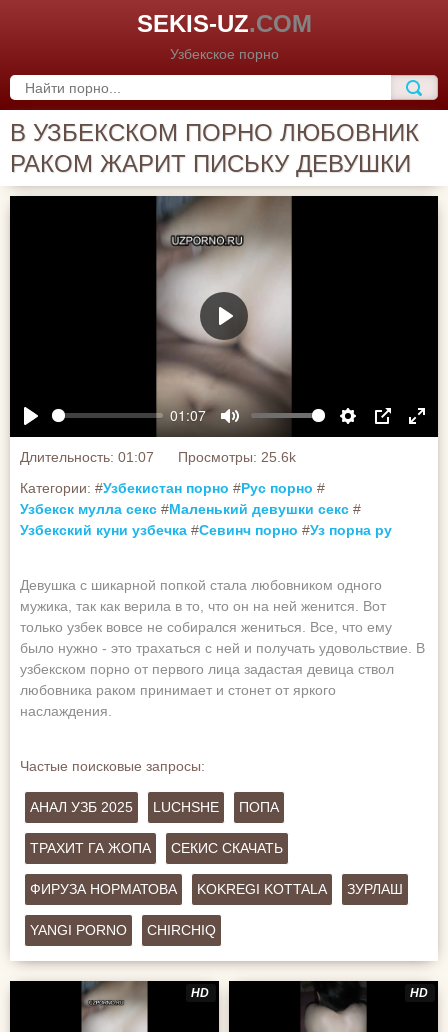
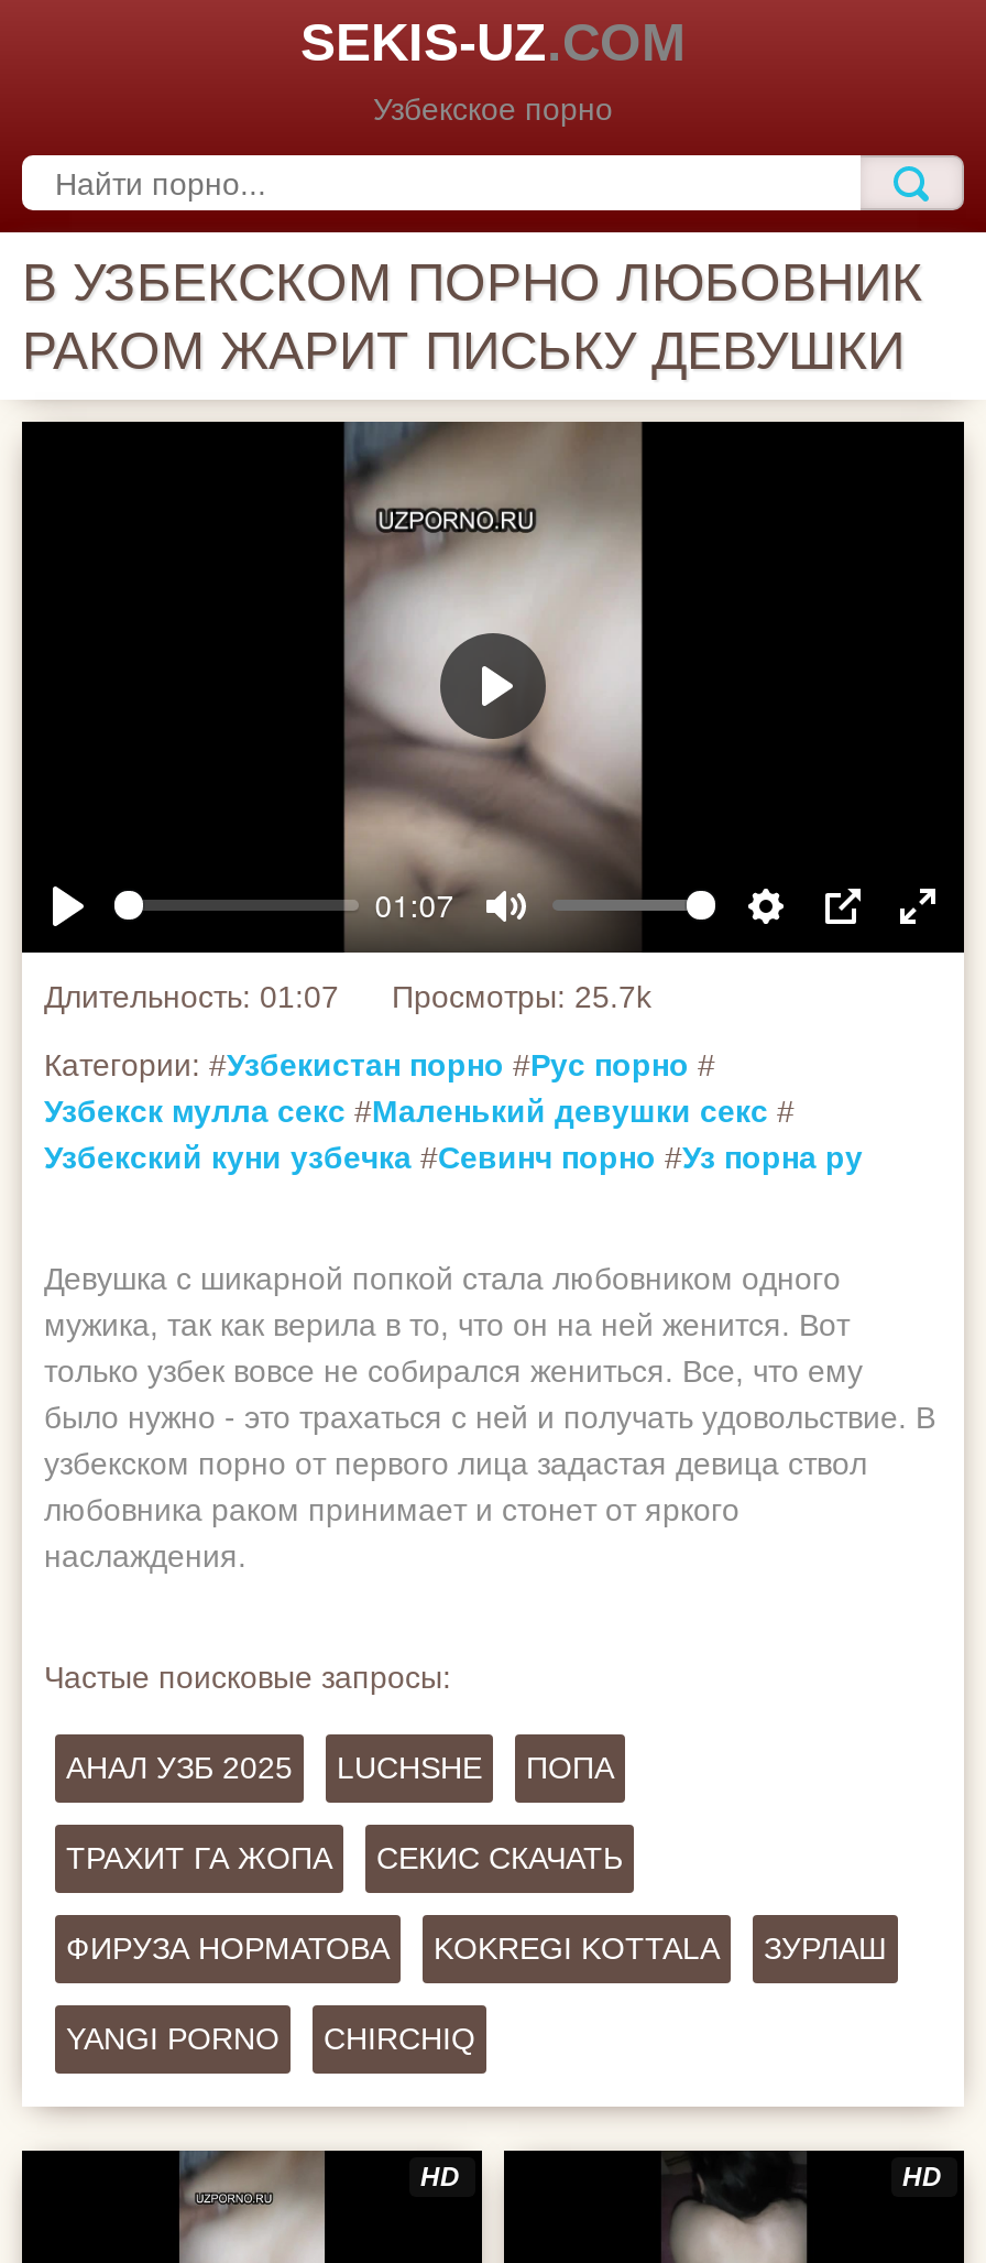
[20,449,296,465] Длительность: 01:07 Просмотры: 25.6k -> [44,979,651,1014] Длительность: 01:07 Просмотры: 25.7k

